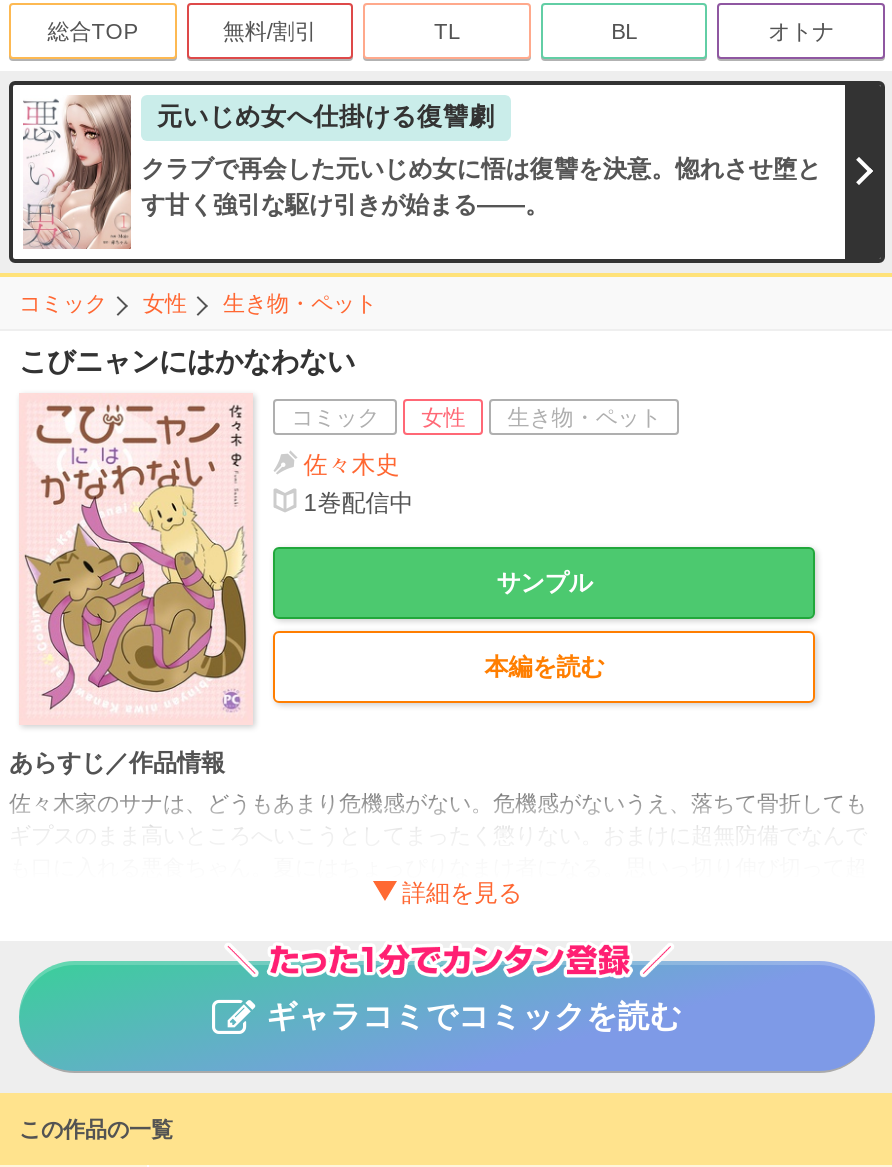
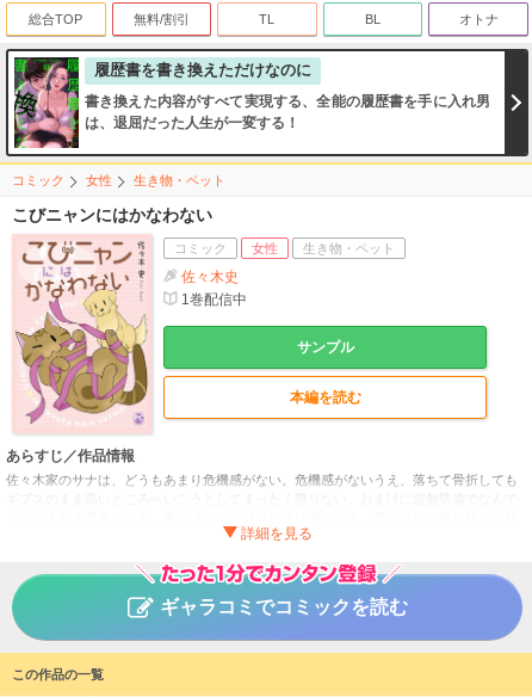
[23,93,821,249] [image] | クラブで再会した元いじめ女に悟は復讐を決意。惚れさせ堕と | す甘く強引な駆け引きが始まる――。 -> [13,56,490,149] [image] | 書き換えた内容がすべて実現する、全能の履歴書を手に入れ男 | は、退屈だった人生が一変する！
[157,103,495,131] 元いじめ女へ仕掛ける復讐劇 -> [94,62,311,79] 履歴書を書き換えただけなのに

